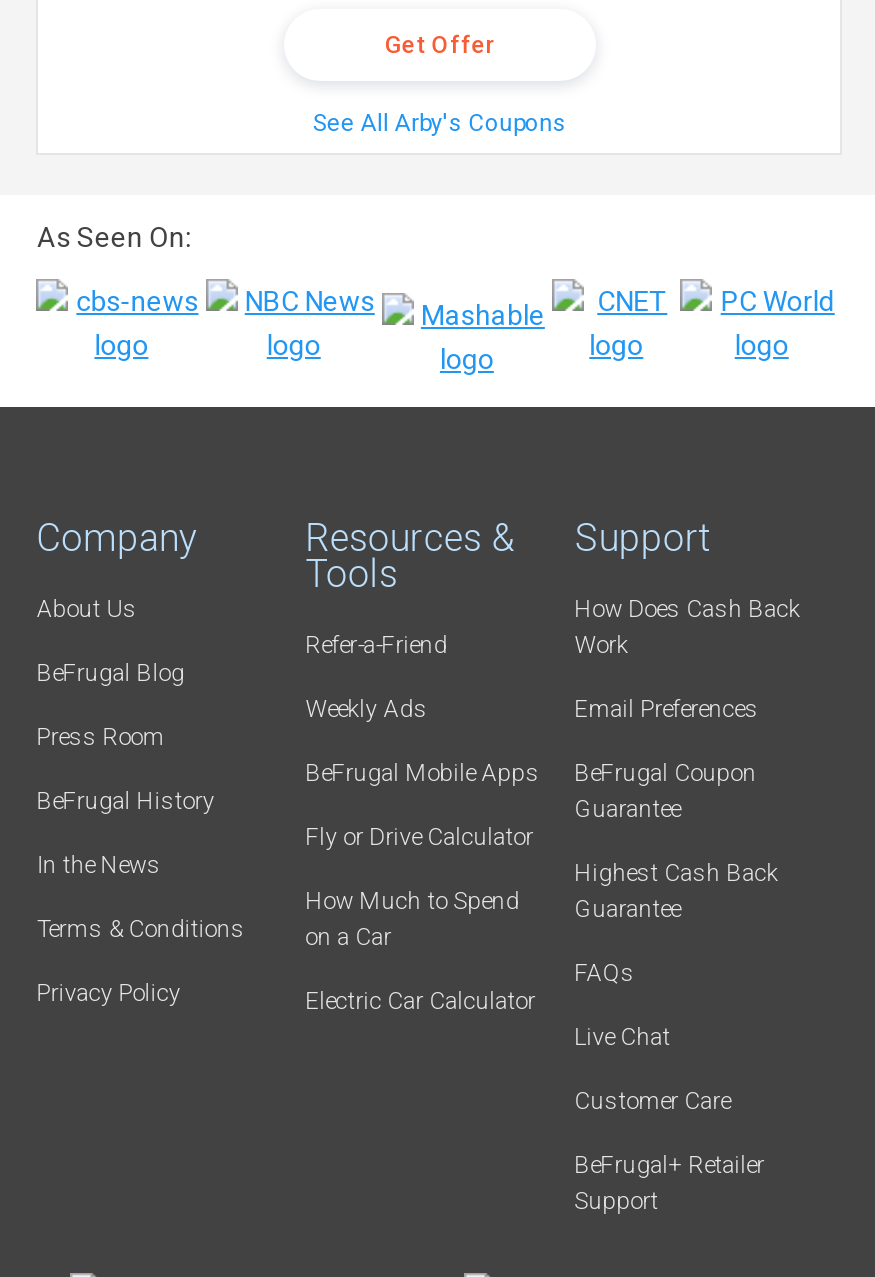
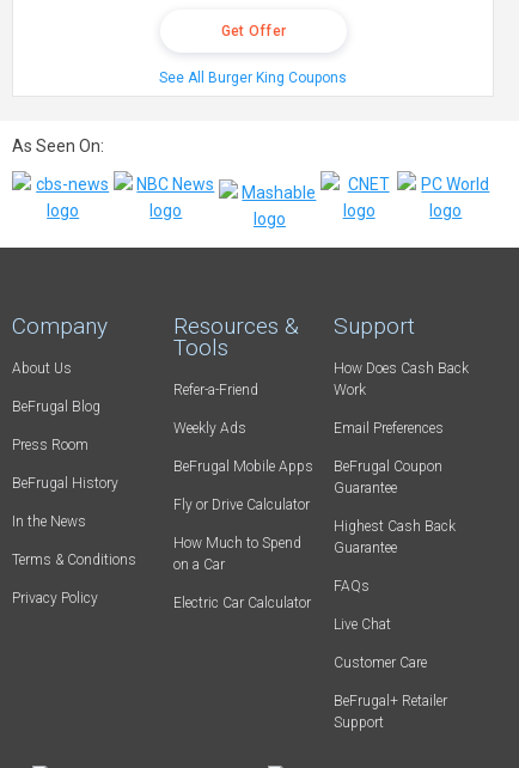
[313,109,567,137] See All Arby's Coupons -> [160,70,347,86] See All Burger King Coupons

